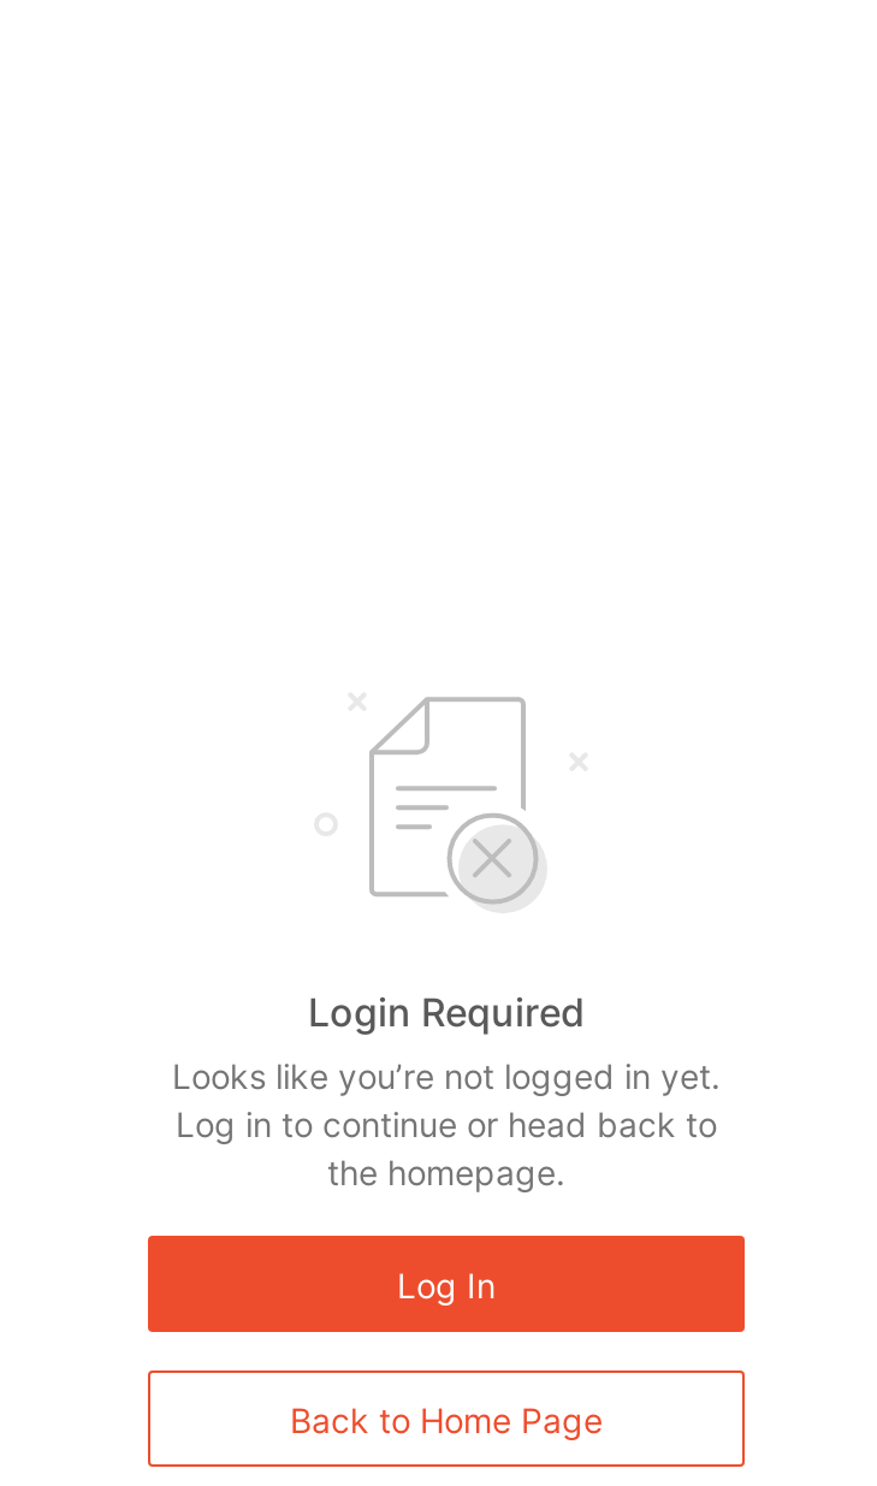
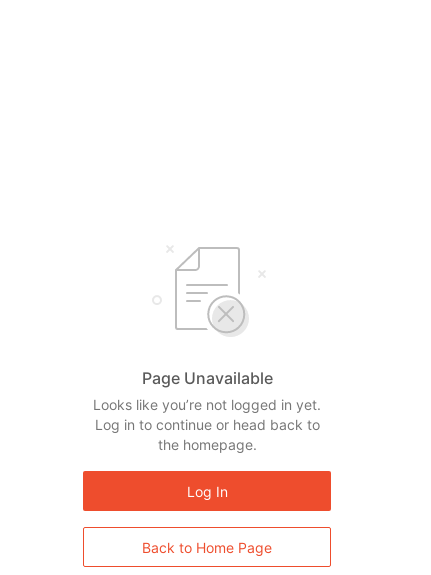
[308,988,585,1036] Login Required -> [141,368,272,388] Page Unavailable

